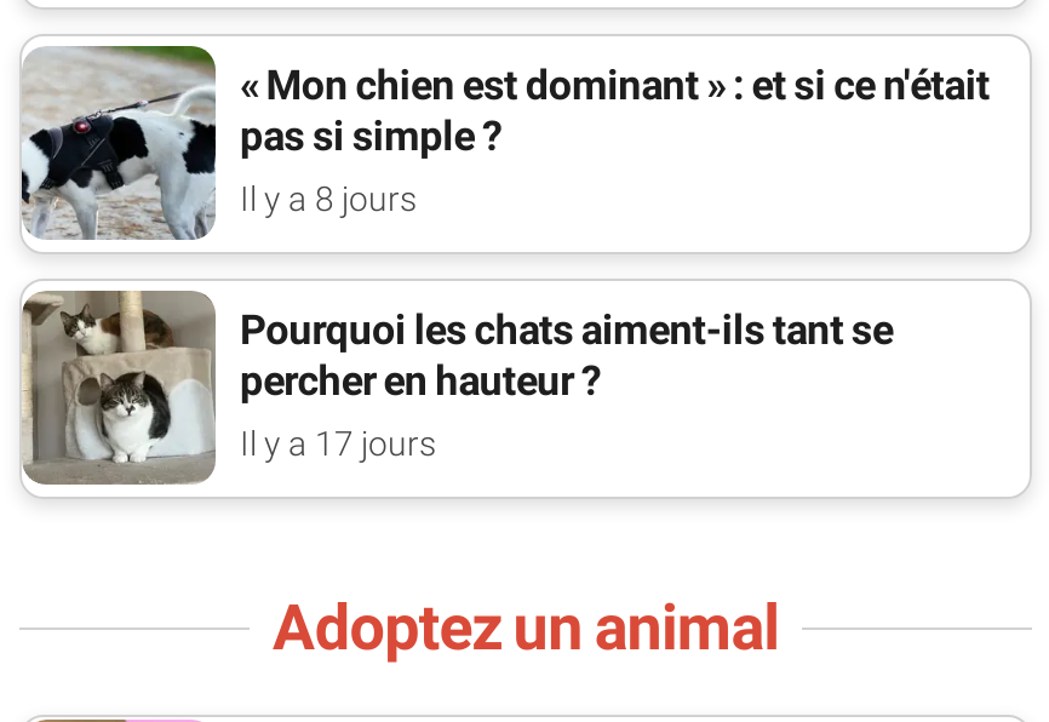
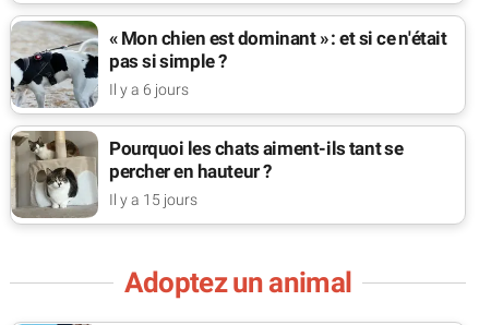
[240,178,417,217] Il y a 8 jours -> [109,80,189,98] Il y a 6 jours
[240,423,436,462] Il y a 17 jours -> [109,190,197,208] Il y a 15 jours

